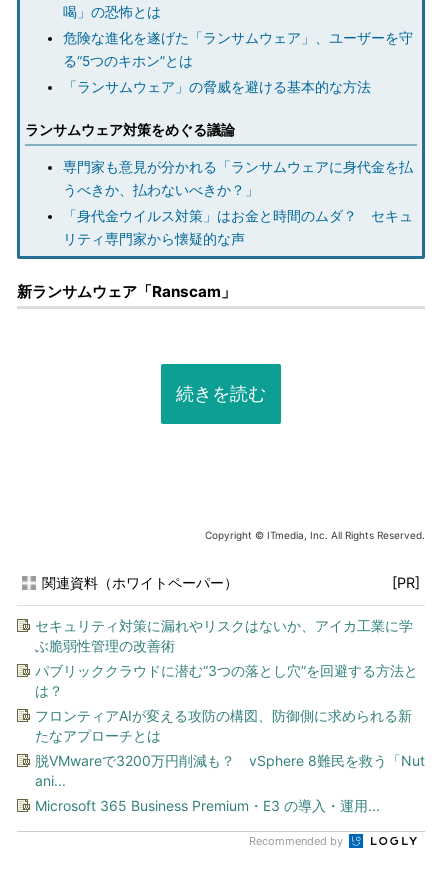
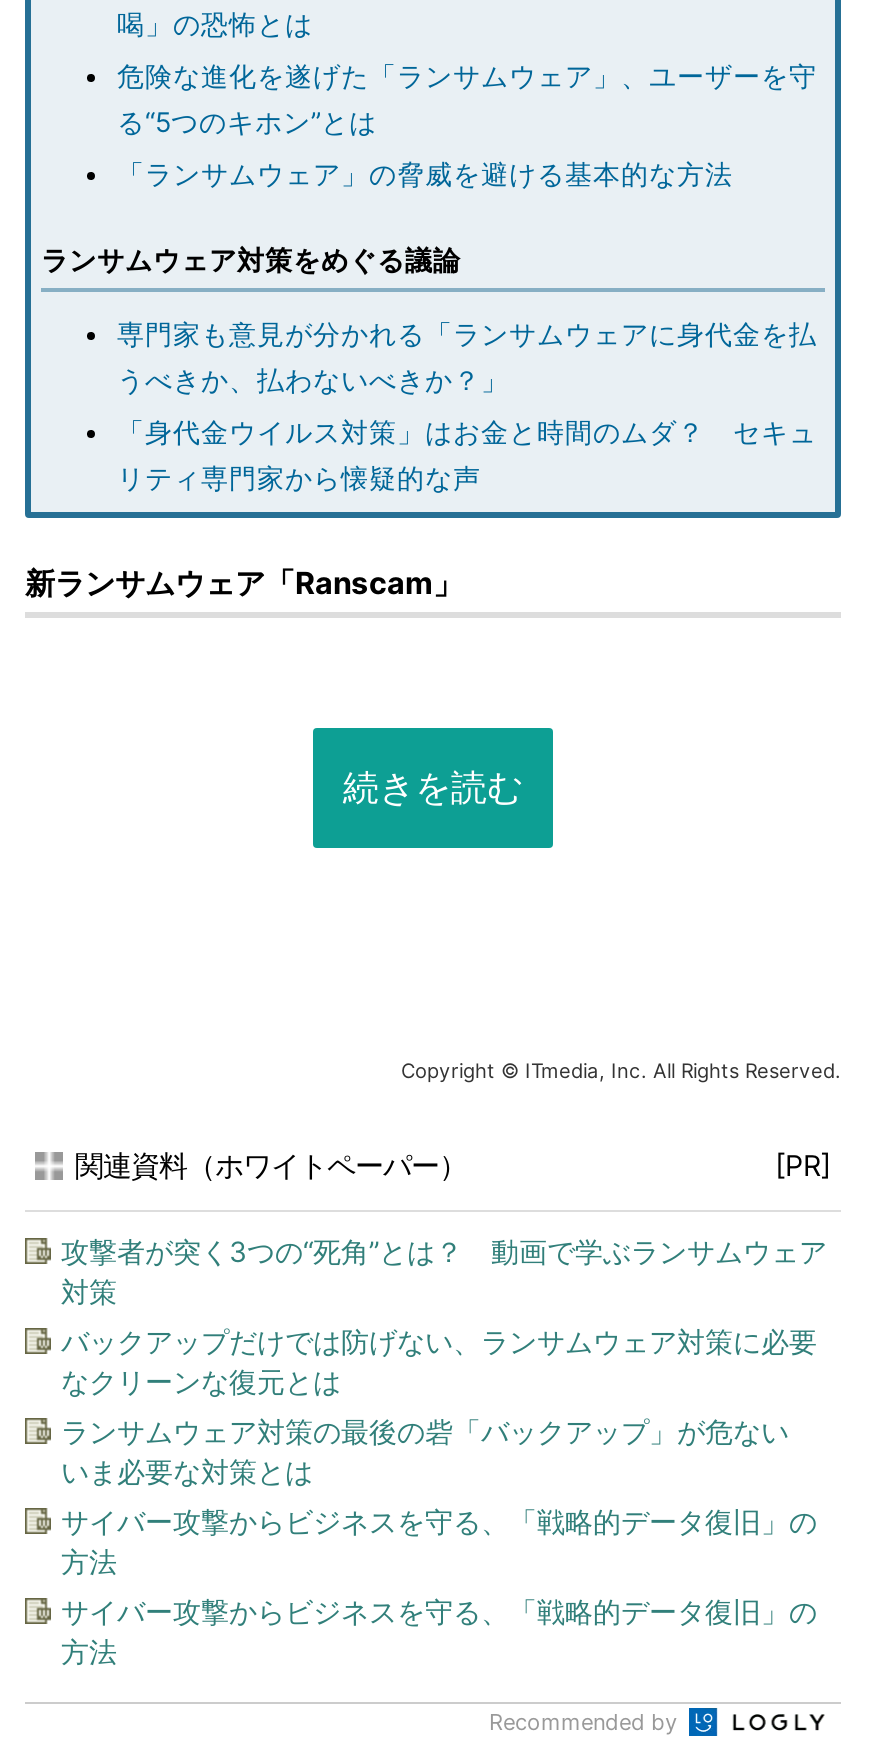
[35,617,413,654] セキュリティ対策に漏れやリスクはないか、アイカ工業に学 | ぶ脆弱性管理の改善術 -> [61,1234,827,1308] 攻撃者が突く3つの“死角”とは？ 動画で学ぶランサムウェア | 対策
[35,662,418,699] パブリッククラウドに潜む“3つの落とし穴”を回避する方法と | は？ -> [61,1324,817,1398] バックアップだけでは防げない、ランサムウェア対策に必要 | なクリーンな復元とは
[35,707,412,744] フロンティアAIが変える攻防の構図、防御側に求められる新 | たなアプローチとは -> [61,1414,817,1488] ランサムウェア対策の最後の砦「バックアップ」が危ない | いま必要な対策とは
[35,752,425,789] 脱VMwareで3200万円削減も？ vSphere 8難民を救う「Nut | ani... -> [61,1504,817,1578] サイバー攻撃からビジネスを守る、「戦略的データ復旧」の | 方法
[35,797,380,814] Microsoft 365 Business Premium・E3 の導入・運用... -> [61,1594,817,1668] サイバー攻撃からビジネスを守る、「戦略的データ復旧」の | 方法

